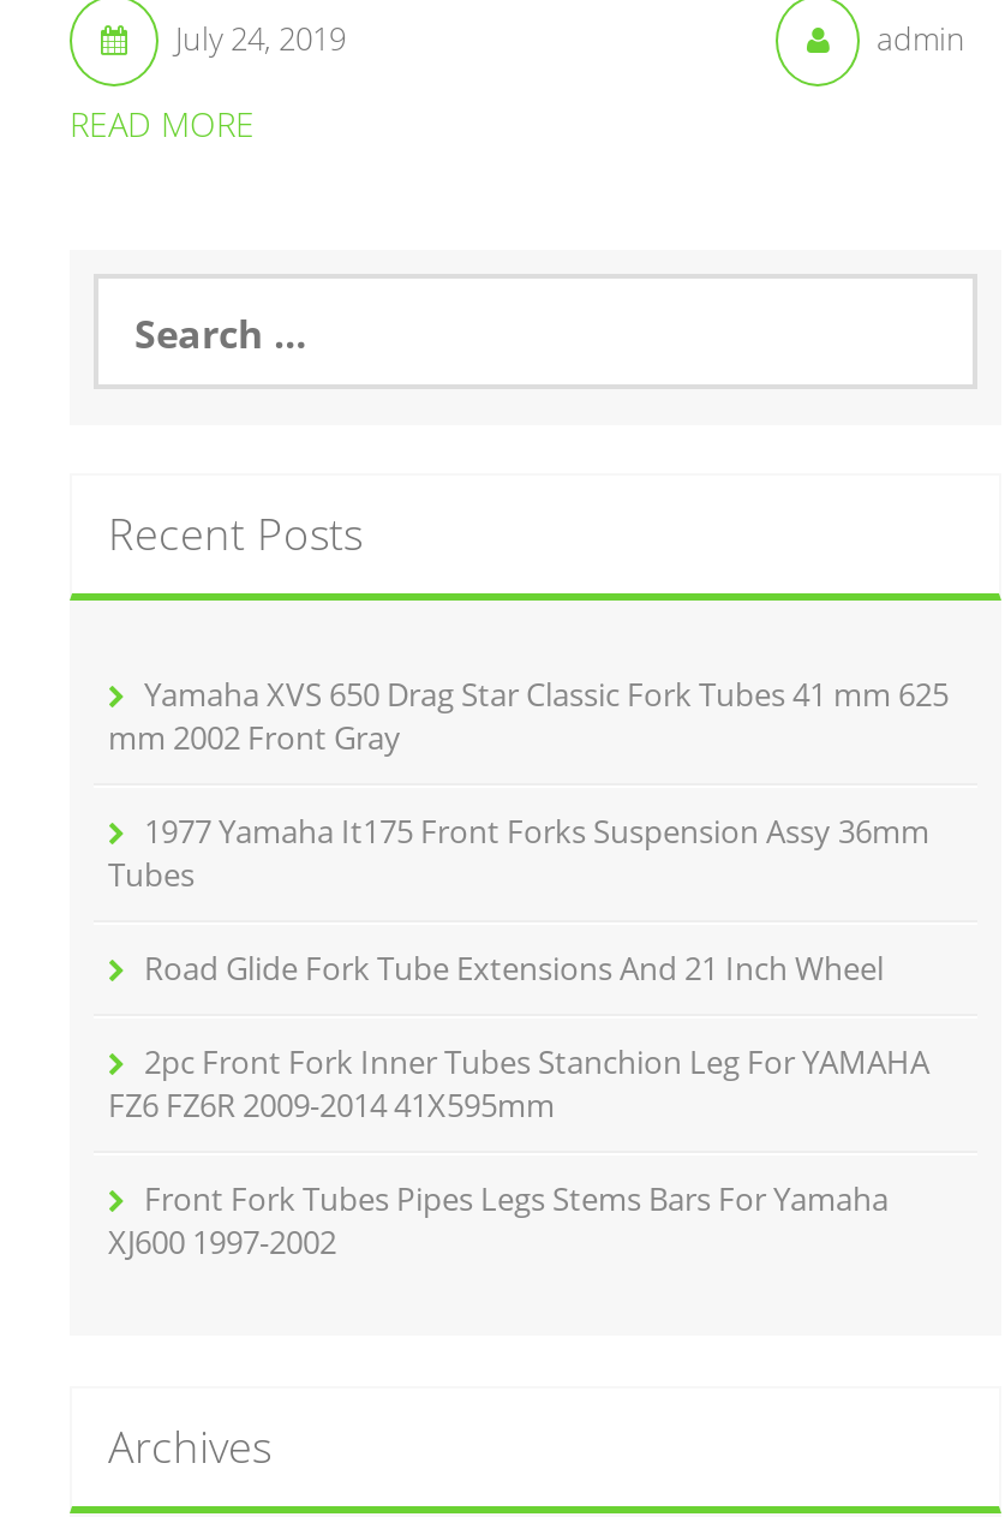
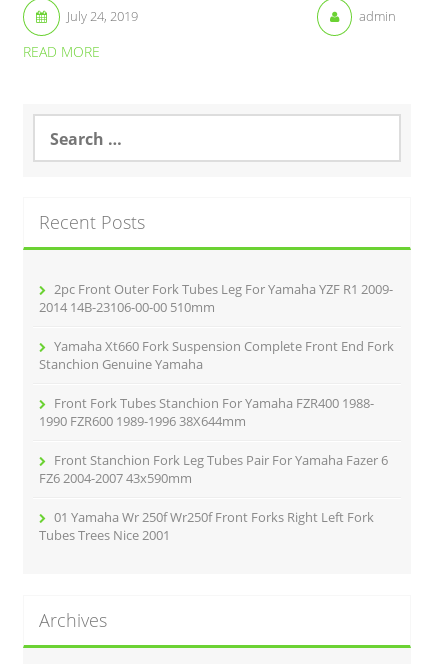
[108,674,949,760] Yamaha XVS 650 Drag Star Classic Fork Tubes 41 mm 625 | mm 2002 Front Gray -> [39,280,393,316] 2pc Front Outer Fork Tubes Leg For Yamaha YZF R1 2009- | 2014 14B-23106-00-00 510mm
[108,811,929,897] 1977 Yamaha It175 Front Forks Suspension Assy 36mm | Tubes -> [39,337,394,373] Yamaha Xt660 Fork Suspension Complete Front End Fork | Stanchion Genuine Yamaha
[144,948,884,991] Road Glide Fork Tube Extensions And 21 Inch Wheel -> [39,394,374,430] Front Fork Tubes Stanchion For Yamaha FZR400 1988- | 1990 FZR600 1989-1996 38X644mm
[108,1041,929,1128] 2pc Front Fork Inner Tubes Stanchion Leg For YAMAHA | FZ6 FZ6R 2009-2014 41X595mm -> [39,451,388,487] Front Stanchion Fork Leg Tubes Pair For Yamaha Fazer 6 | FZ6 2004-2007 43x590mm
[108,1178,889,1265] Front Fork Tubes Pipes Legs Stems Bars For Yamaha | XJ600 1997-2002 -> [39,508,374,544] 01 Yamaha Wr 250f Wr250f Front Forks Right Left Fork | Tubes Trees Nice 2001

